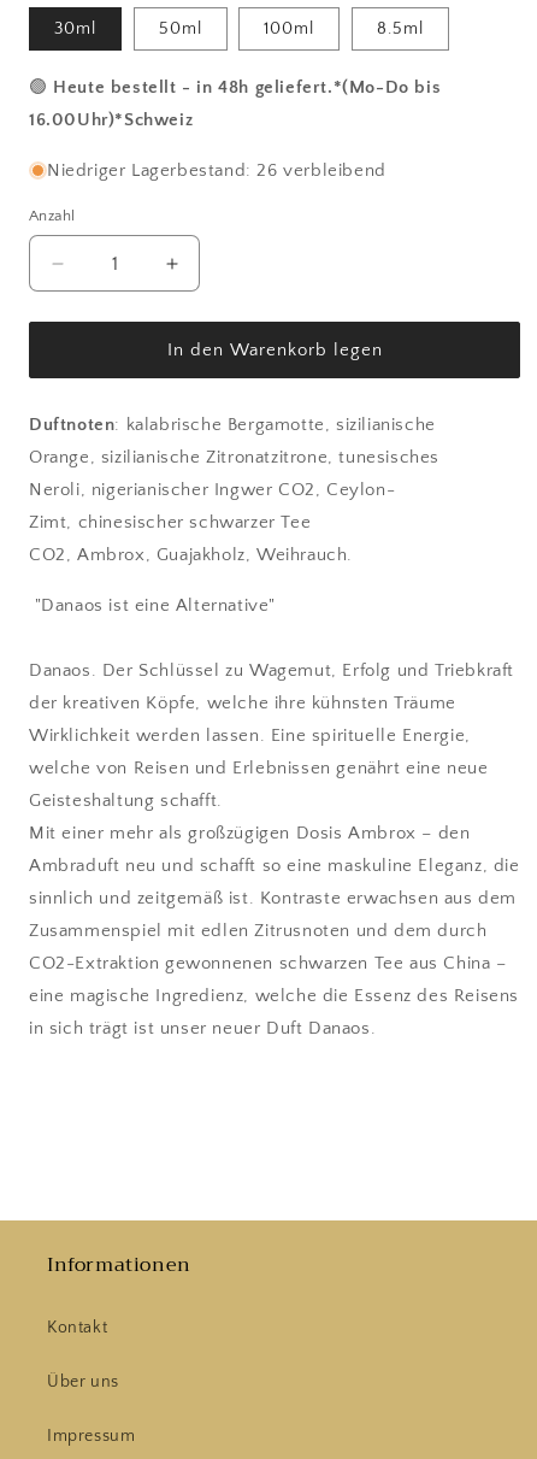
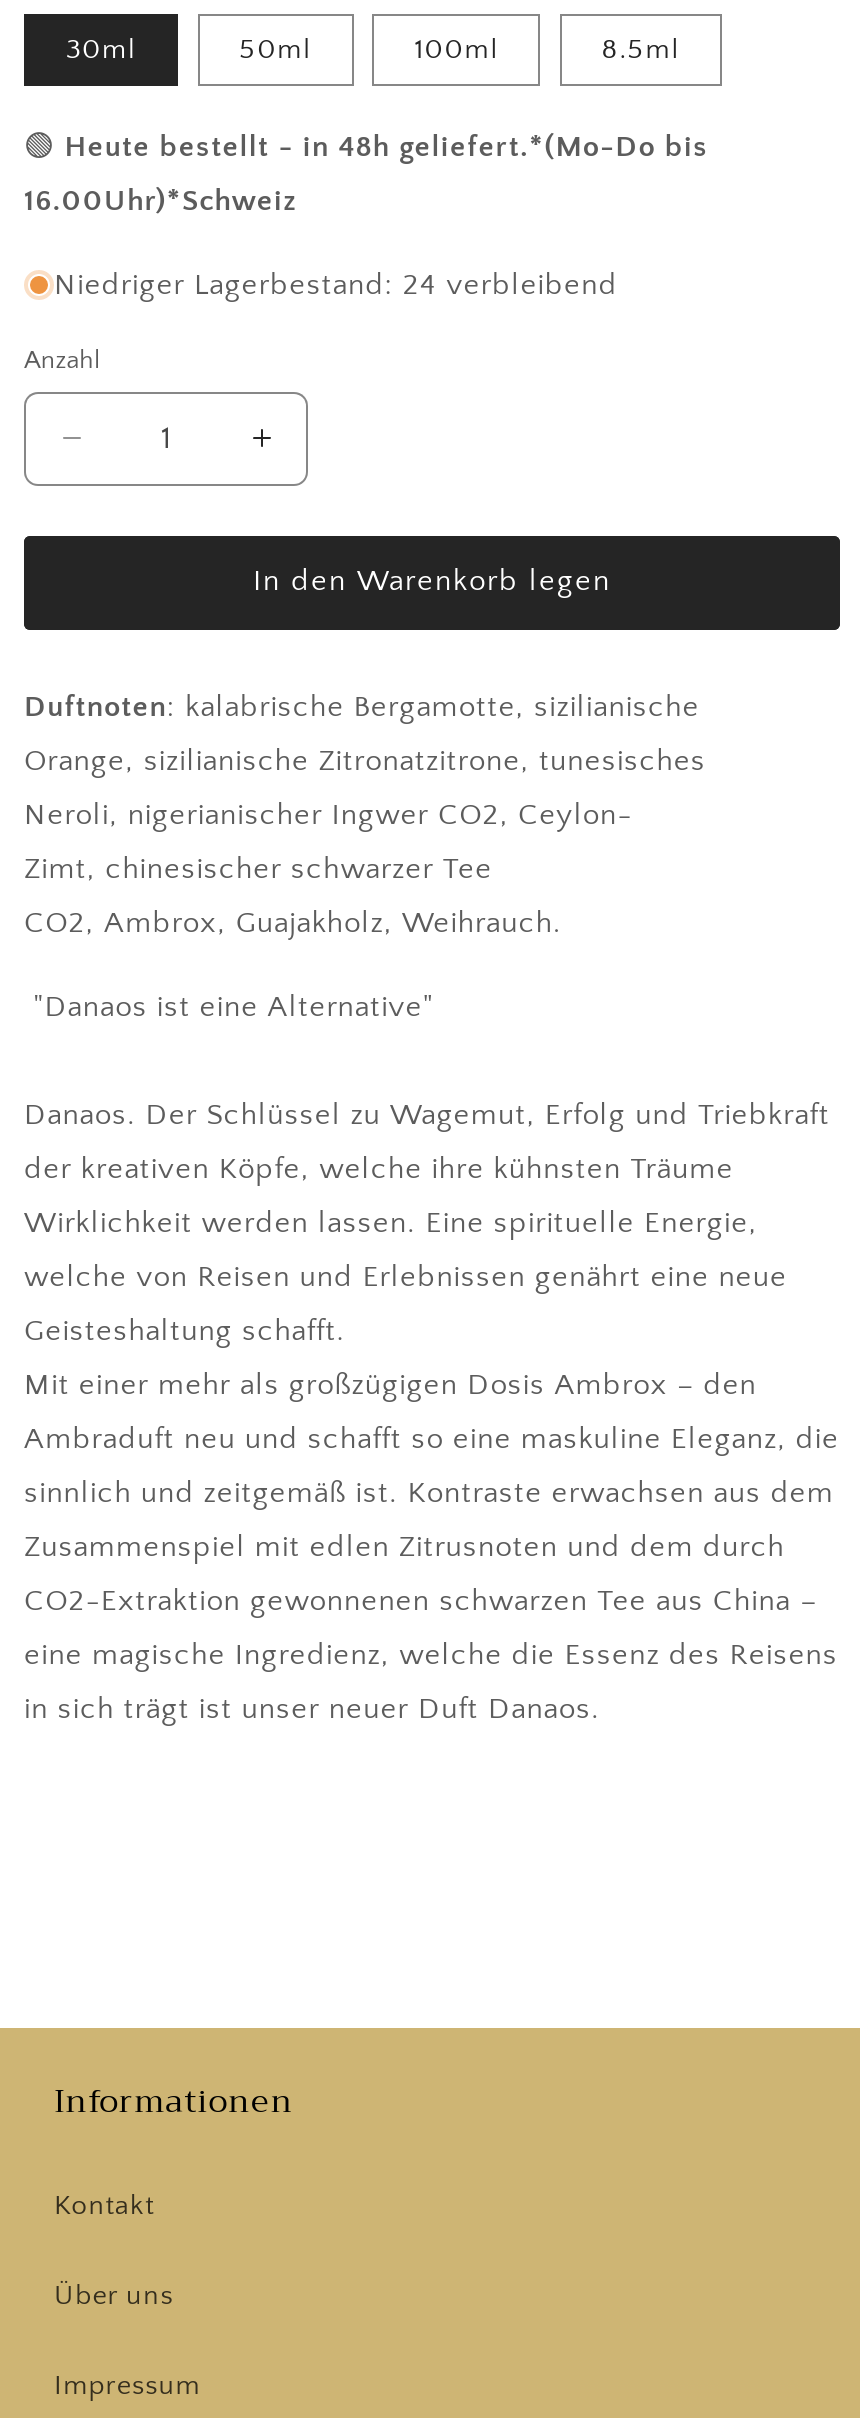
[47,160,386,181] Niedriger Lagerbestand: 26 verbleibend -> [54,267,618,301] Niedriger Lagerbestand: 24 verbleibend

